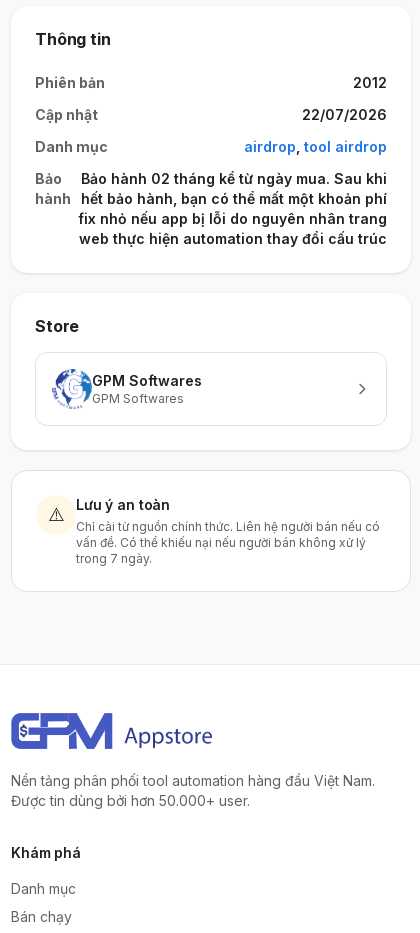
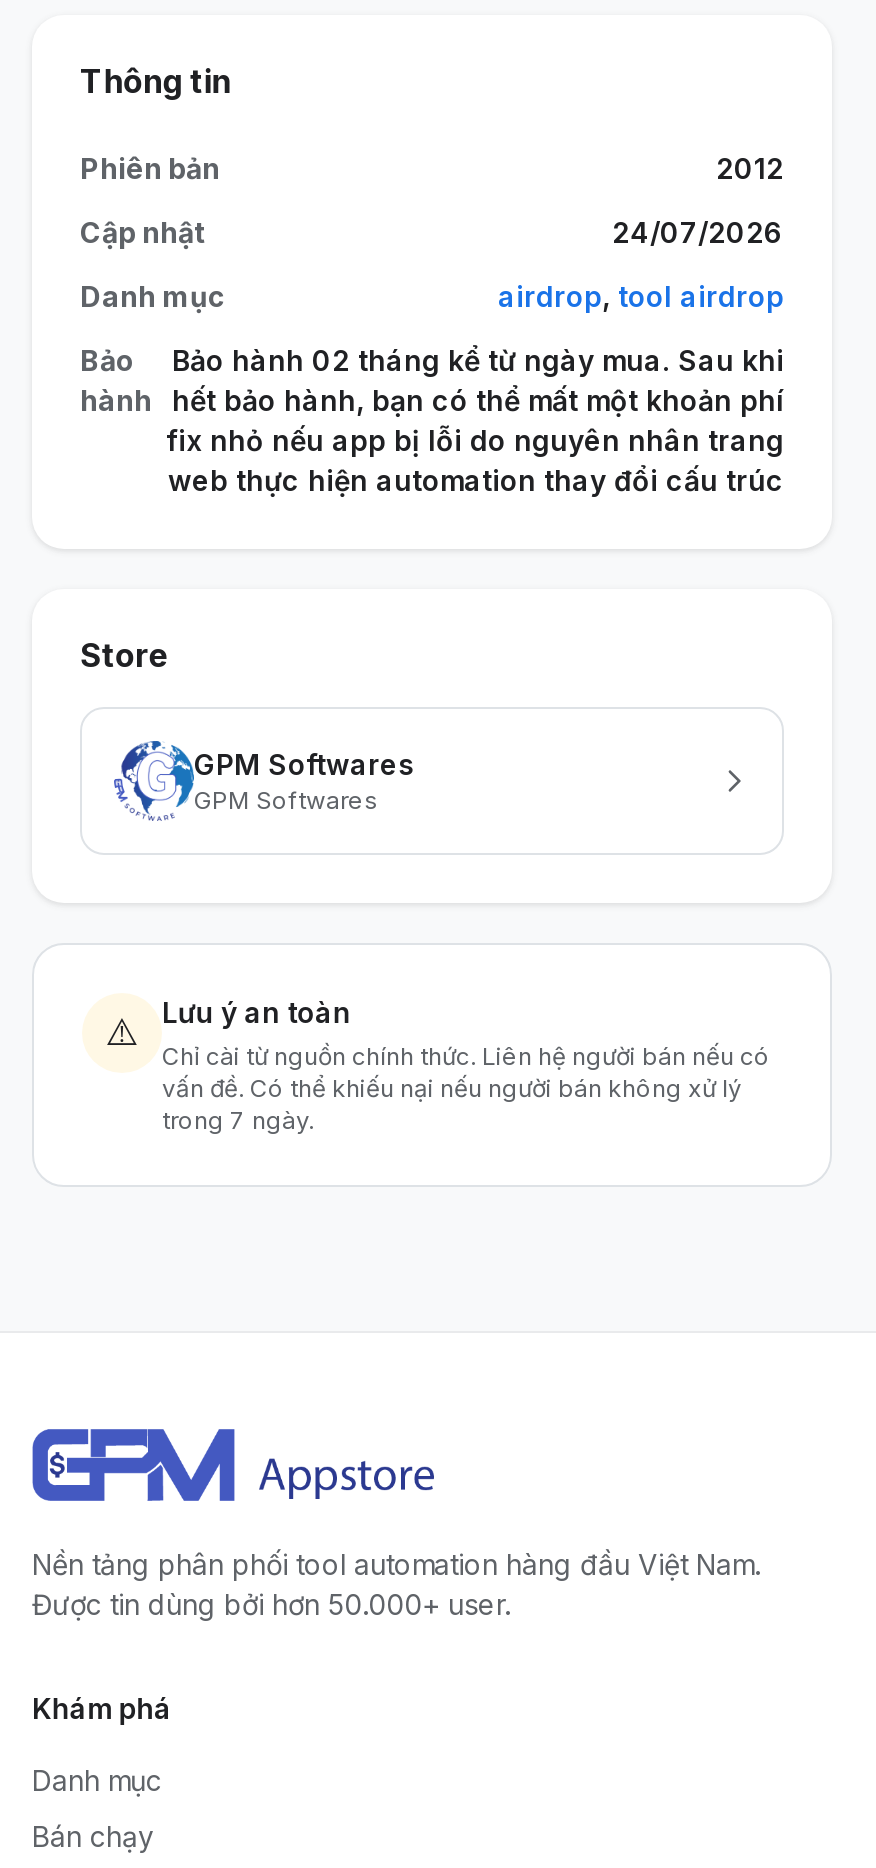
[302,106,387,123] 22/07/2026 -> [612,215,784,249] 24/07/2026

